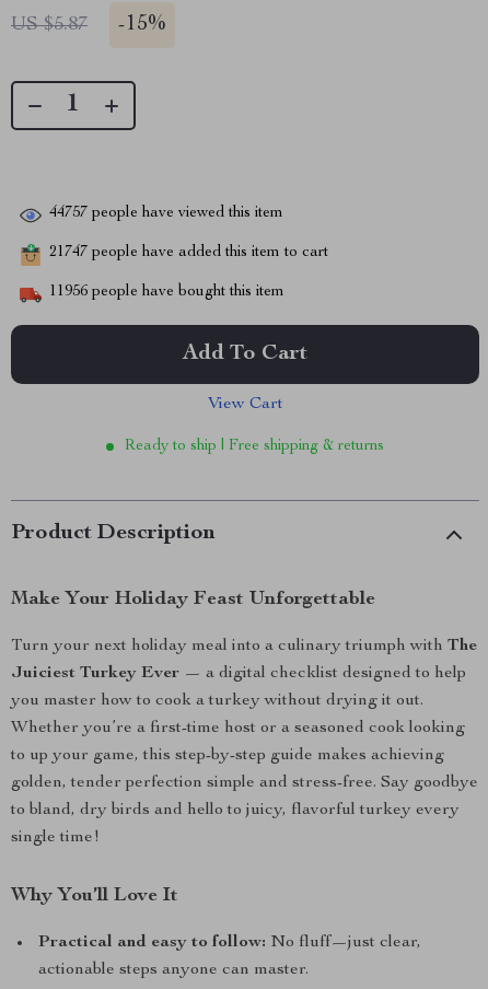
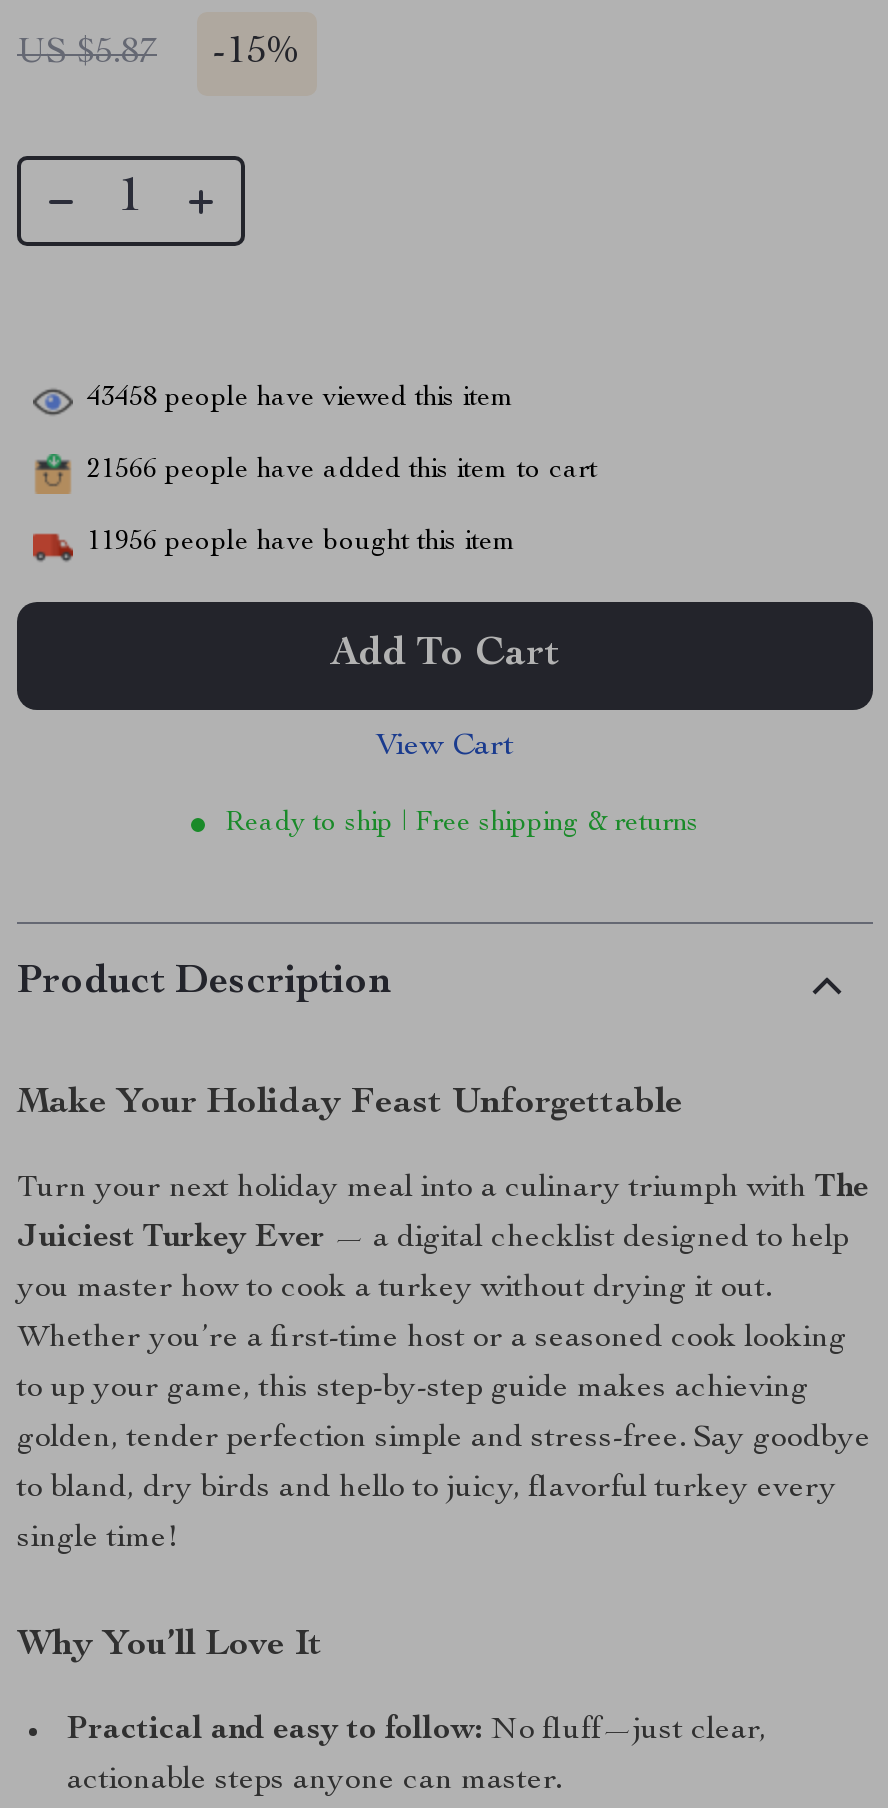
[49,206,283,221] 44757 people have viewed this item -> [87,385,515,413] 43458 people have viewed this item
[49,245,328,261] 21747 people have added this item to cart -> [87,457,597,485] 21566 people have added this item to cart

